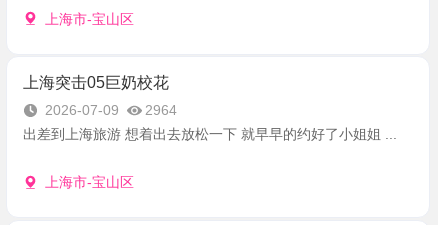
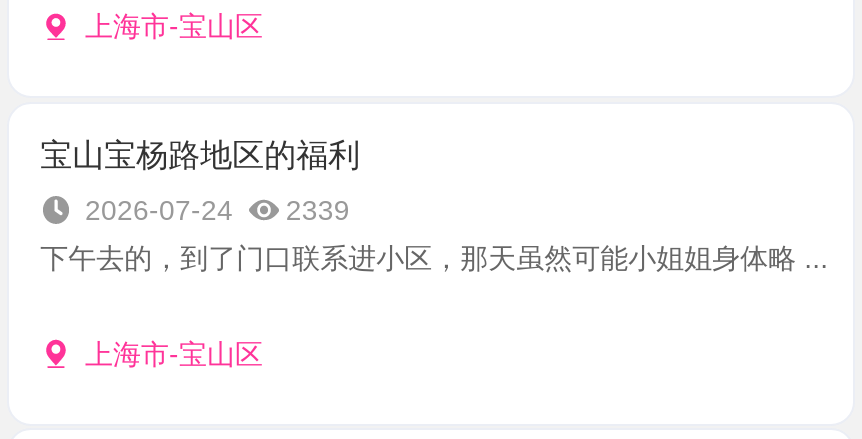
[23,74,169,91] 上海突击05巨奶校花 -> [40,138,360,172] 宝山宝杨路地区的福利
[45,102,177,118] 2026-07-09 | 2964 -> [85,194,350,226] 2026-07-24 | 2339
[23,126,397,142] 出差到上海旅游 想着出去放松一下 就早早的约好了小姐姐 ... -> [40,242,828,274] 下午去的，到了门口联系进小区，那天虽然可能小姐姐身体略 ...

